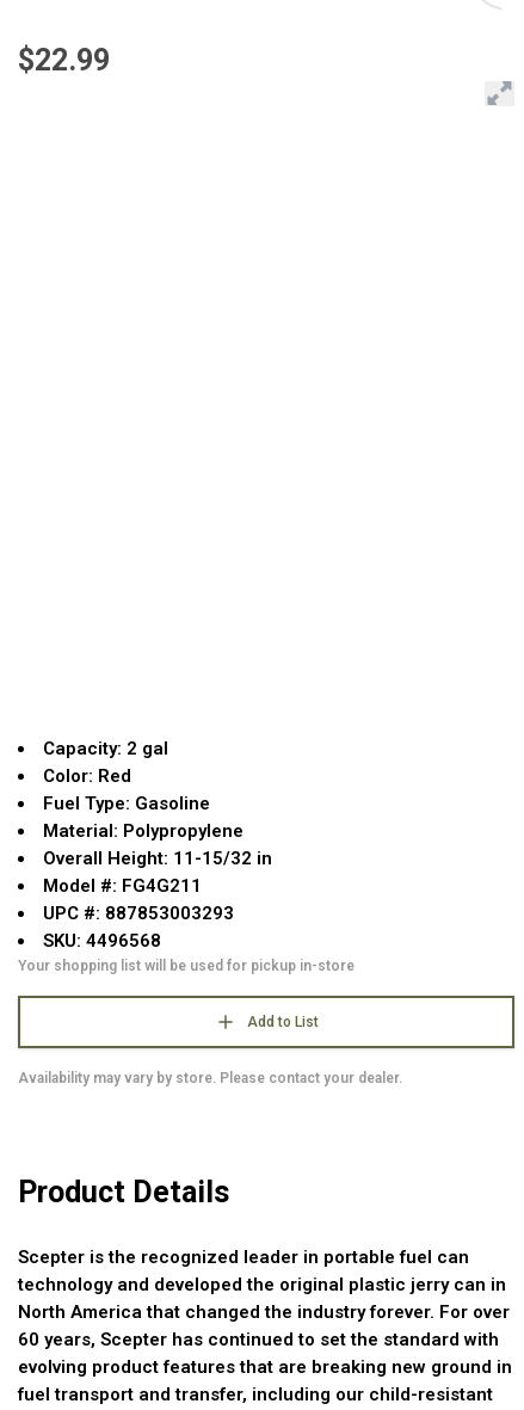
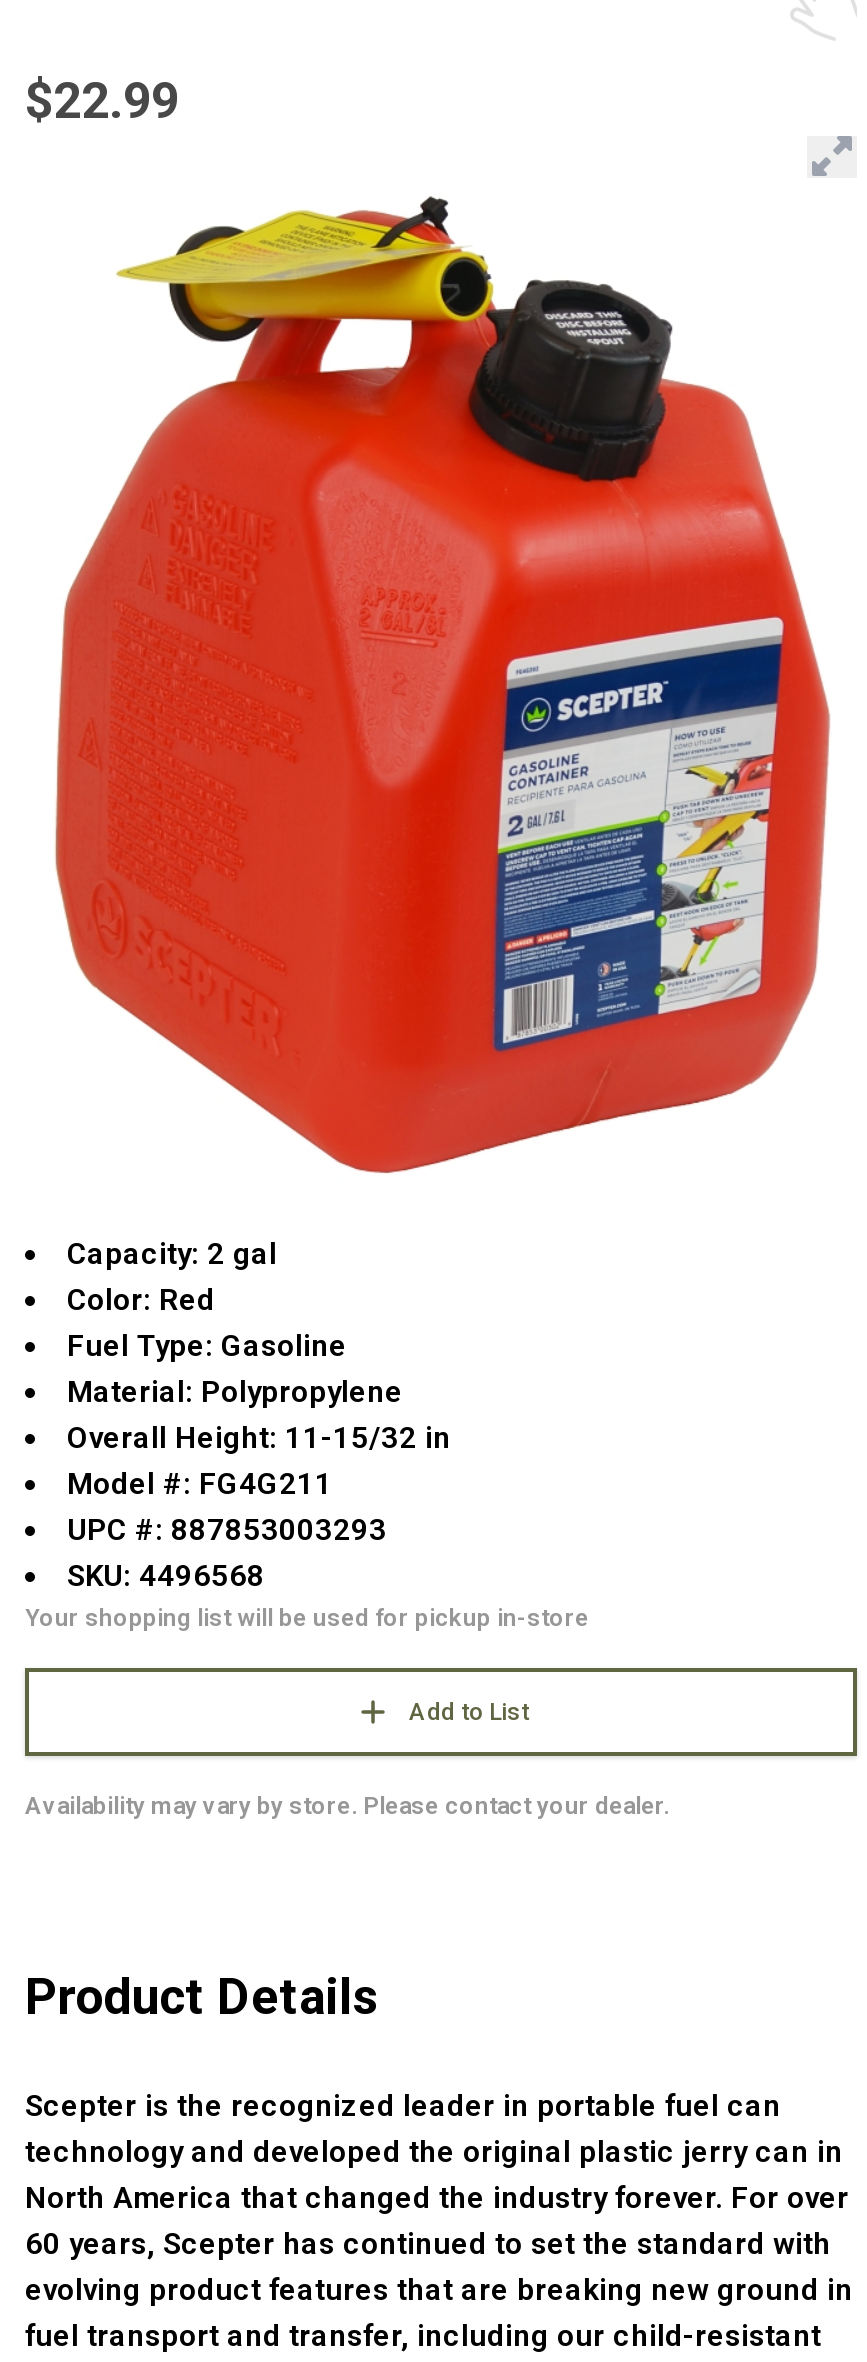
none -> [53,196,831,1176] [image]

